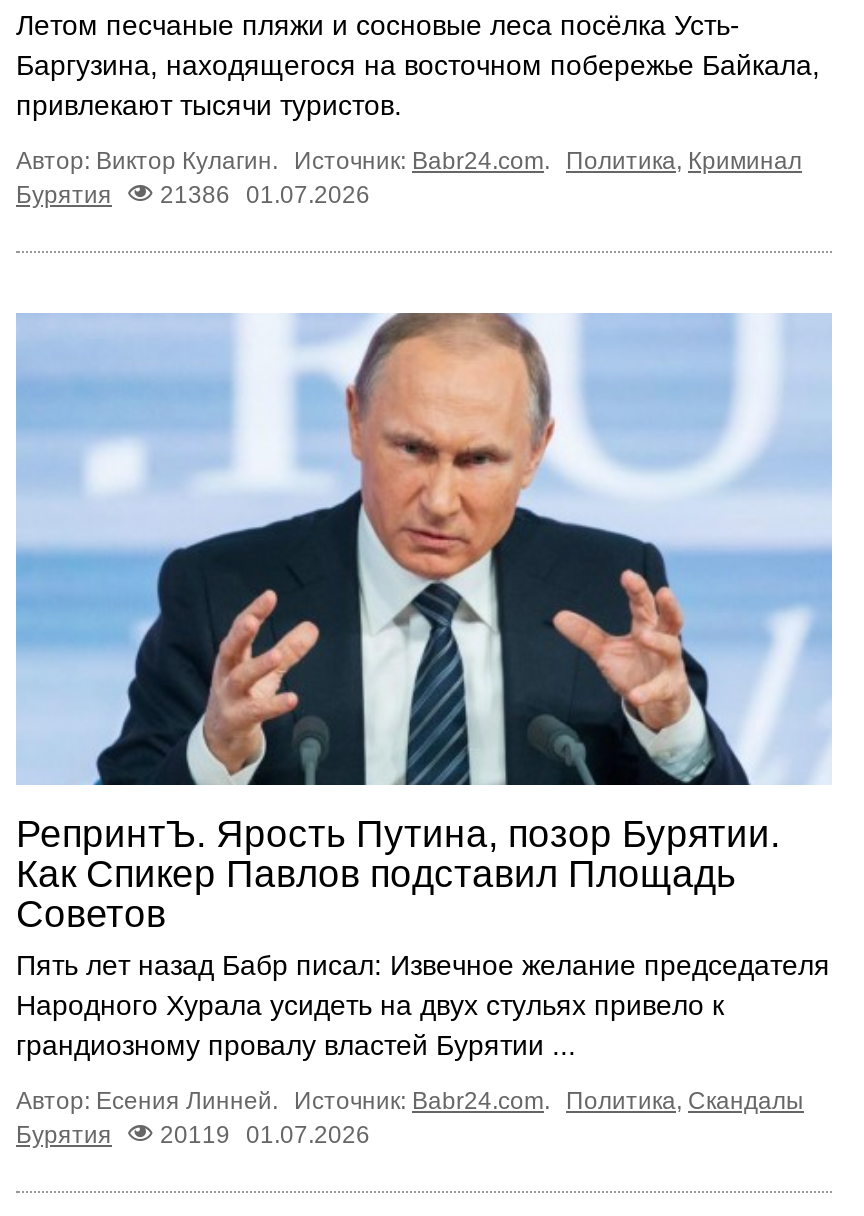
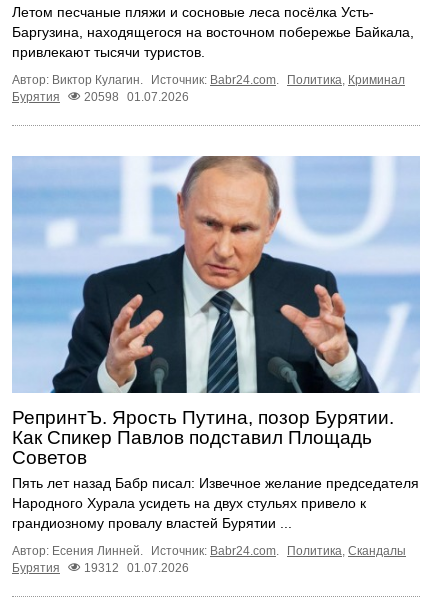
[16,180,370,208] Бурятия 21386 01.07.2026 -> [12,90,189,104] Бурятия 20598 01.07.2026
[16,1122,370,1150] Бурятия 20119 01.07.2026 -> [12,561,189,575] Бурятия 19312 01.07.2026

